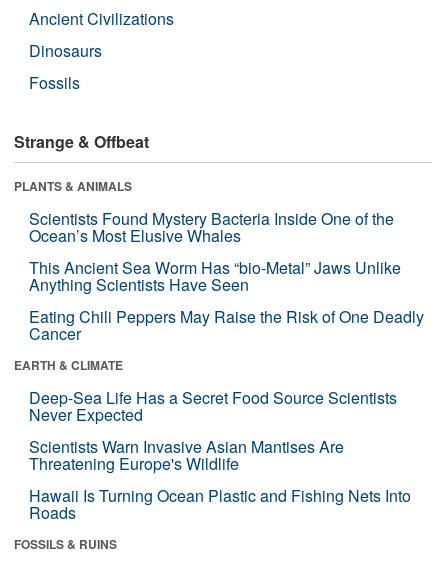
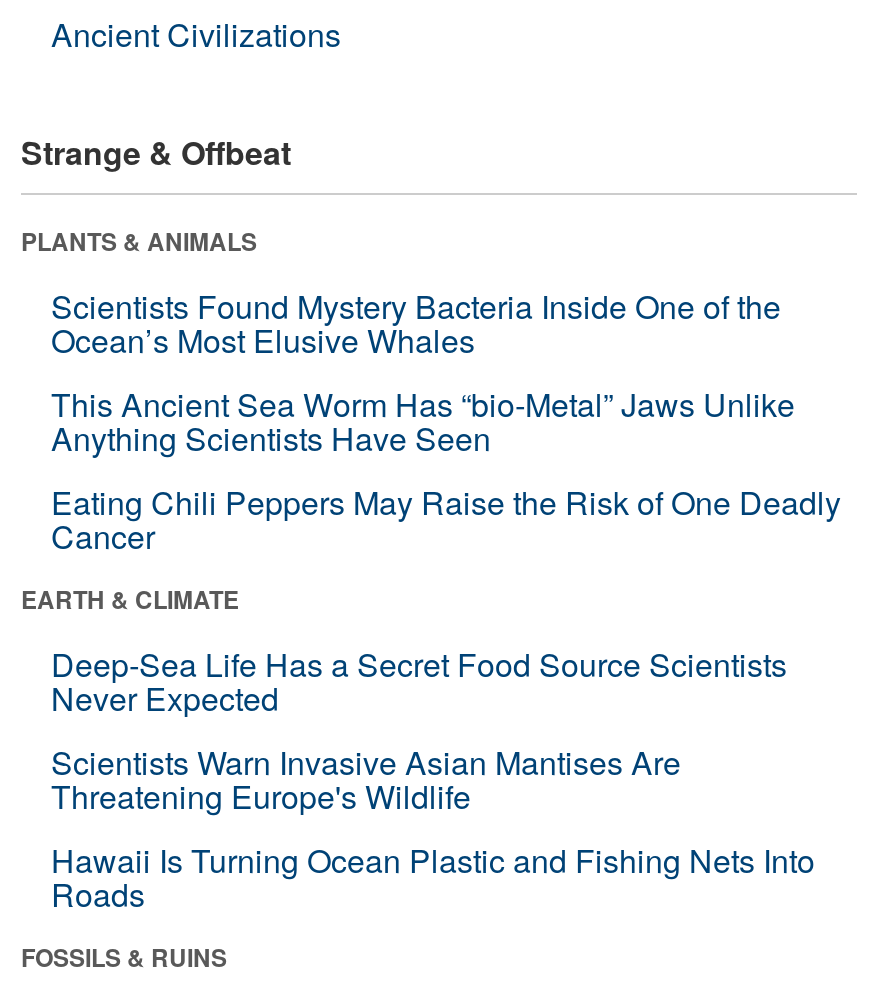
[29,39,102,94] Dinosaurs | Fossils -> none

